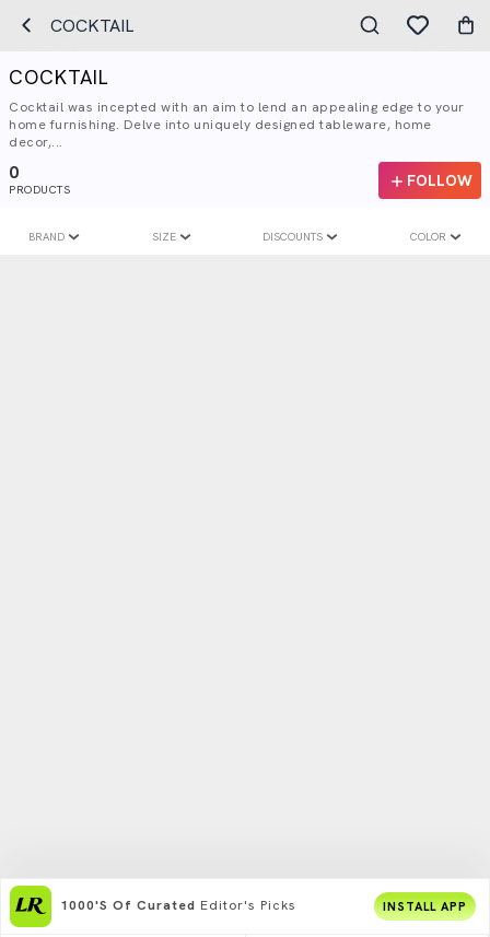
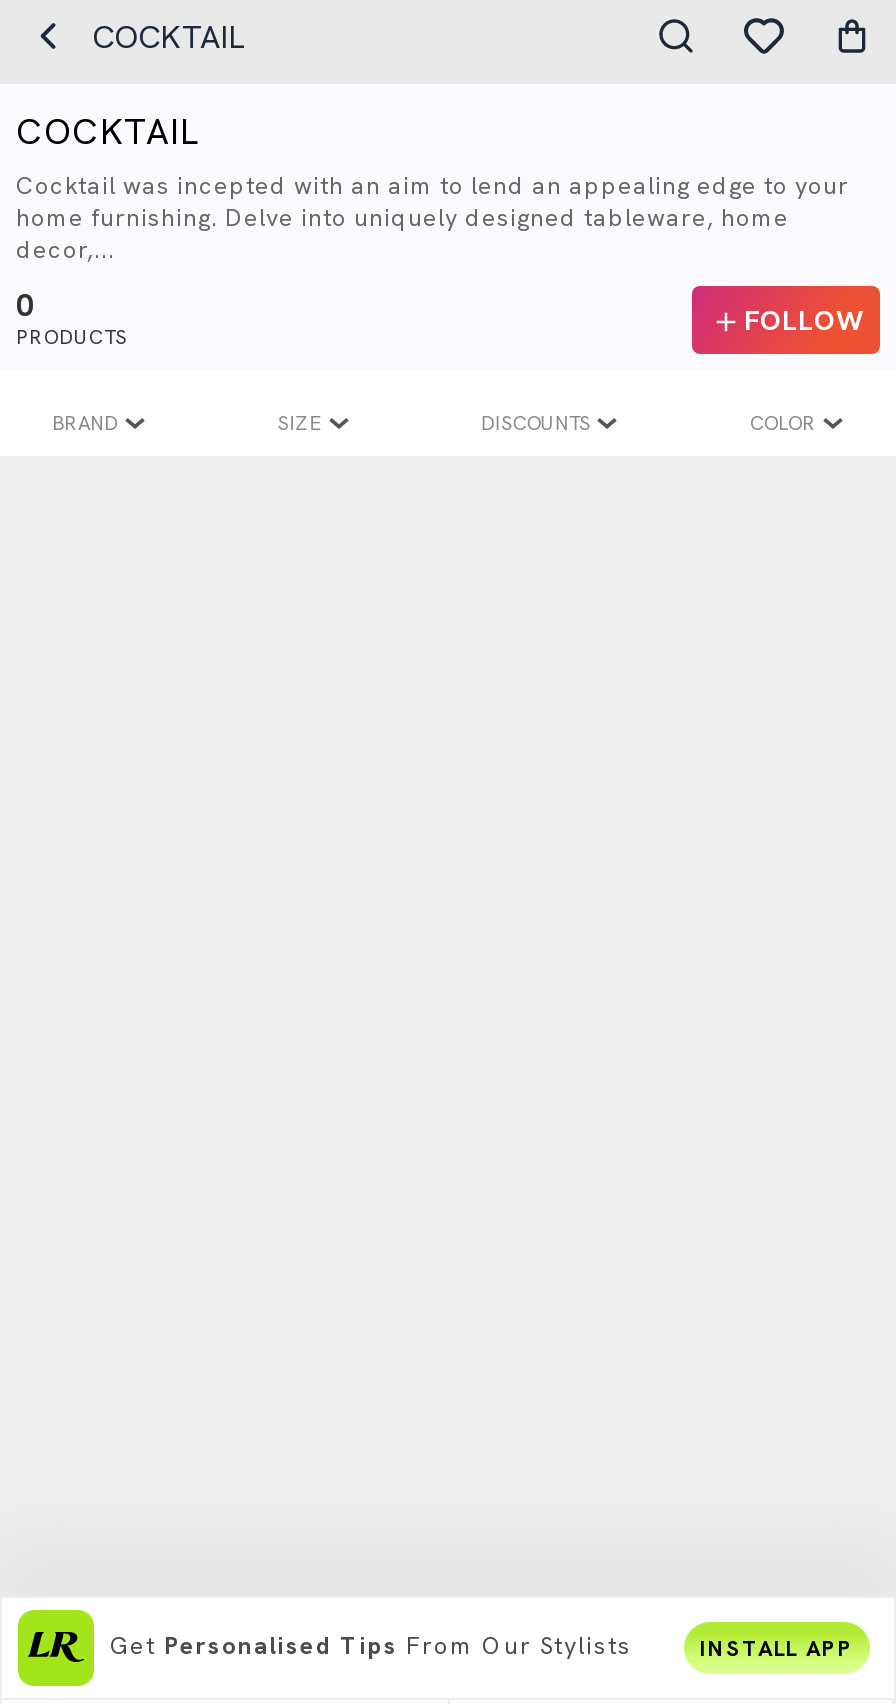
[60,897,296,914] 1000's Of Curated Editor's Picks -> [110,1630,632,1662] Get Personalised Tips From Our Stylists

